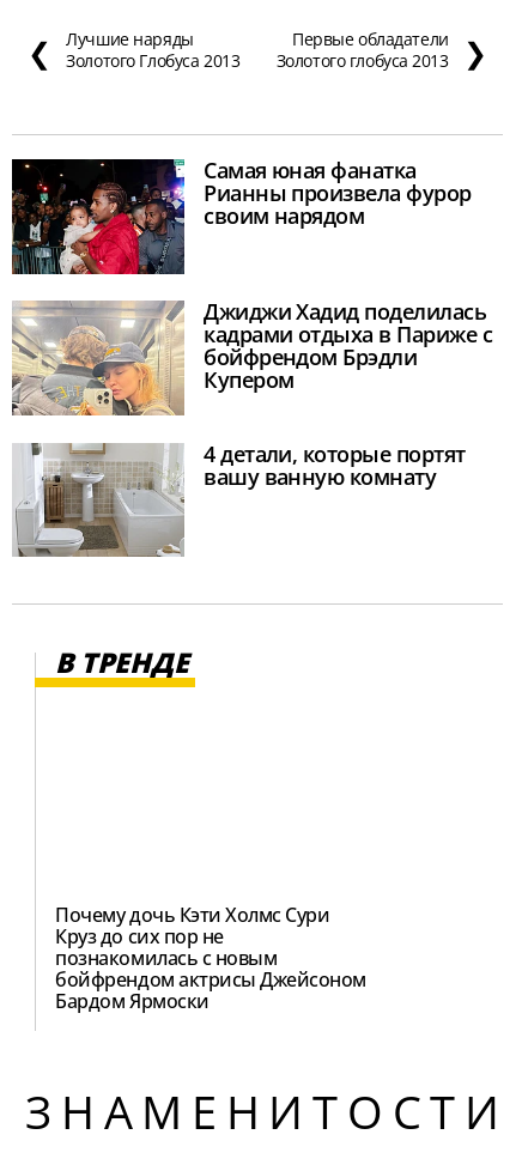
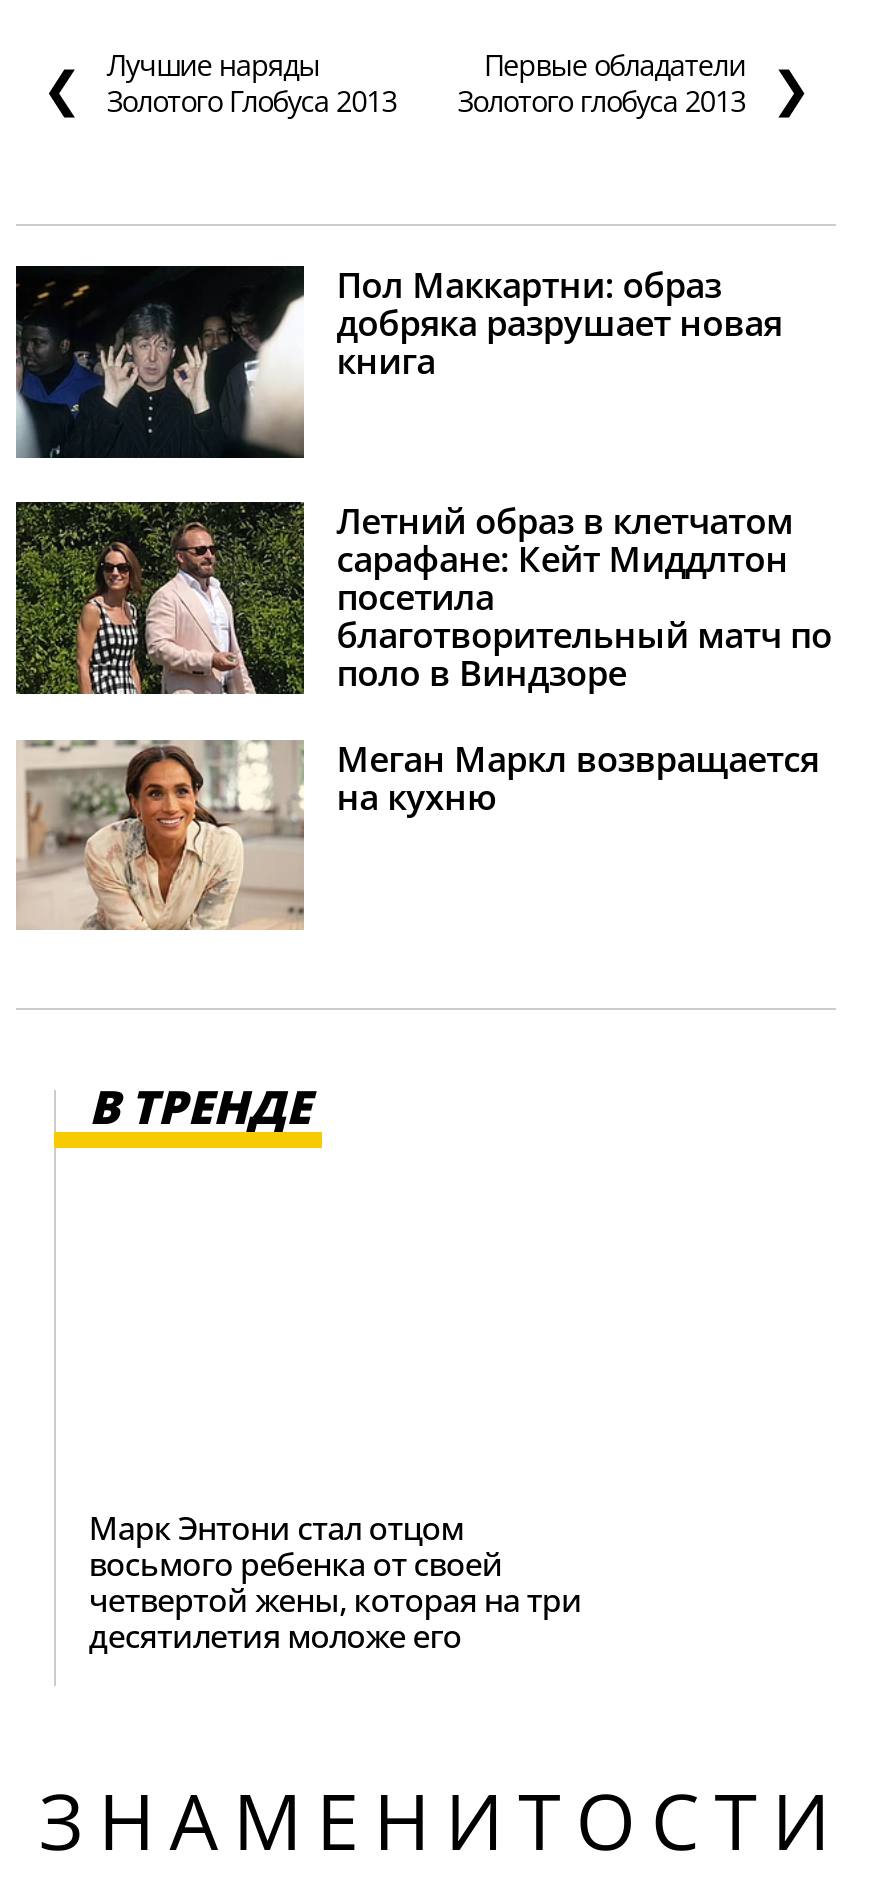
[11,156,471,275] [image] | Самая юная фанатка | Рианны произвела фурор | своим нарядом -> [16,260,782,460] [image] | Пол Маккартни: образ | добряка разрушает новая | книга
[12,297,492,417] [image] | Джиджи Хадид поделилась | кадрами отдыха в Париже с | бойфрендом Брэдли | Купером -> [14,497,832,697] [image] | Летний образ в клетчатом | сарафане: Кейт Миддлтон | посетила | благотворительный матч по | поло в Виндзоре
[14,439,465,557] [image] | 4 детали, которые портят | вашу ванную комнату -> [18,734,819,930] [image] | Меган Маркл возвращается | на кухню
[56,901,366,1014] Почему дочь Кэти Холмс Сури | Круз до сих пор не | познакомилась с новым | бойфрендом актрисы Джейсоном | Бардом Ярмоски -> [89,1506,582,1658] Марк Энтони стал отцом | восьмого ребенка от своей | четвертой жены, которая на три | десятилетия моложе его

